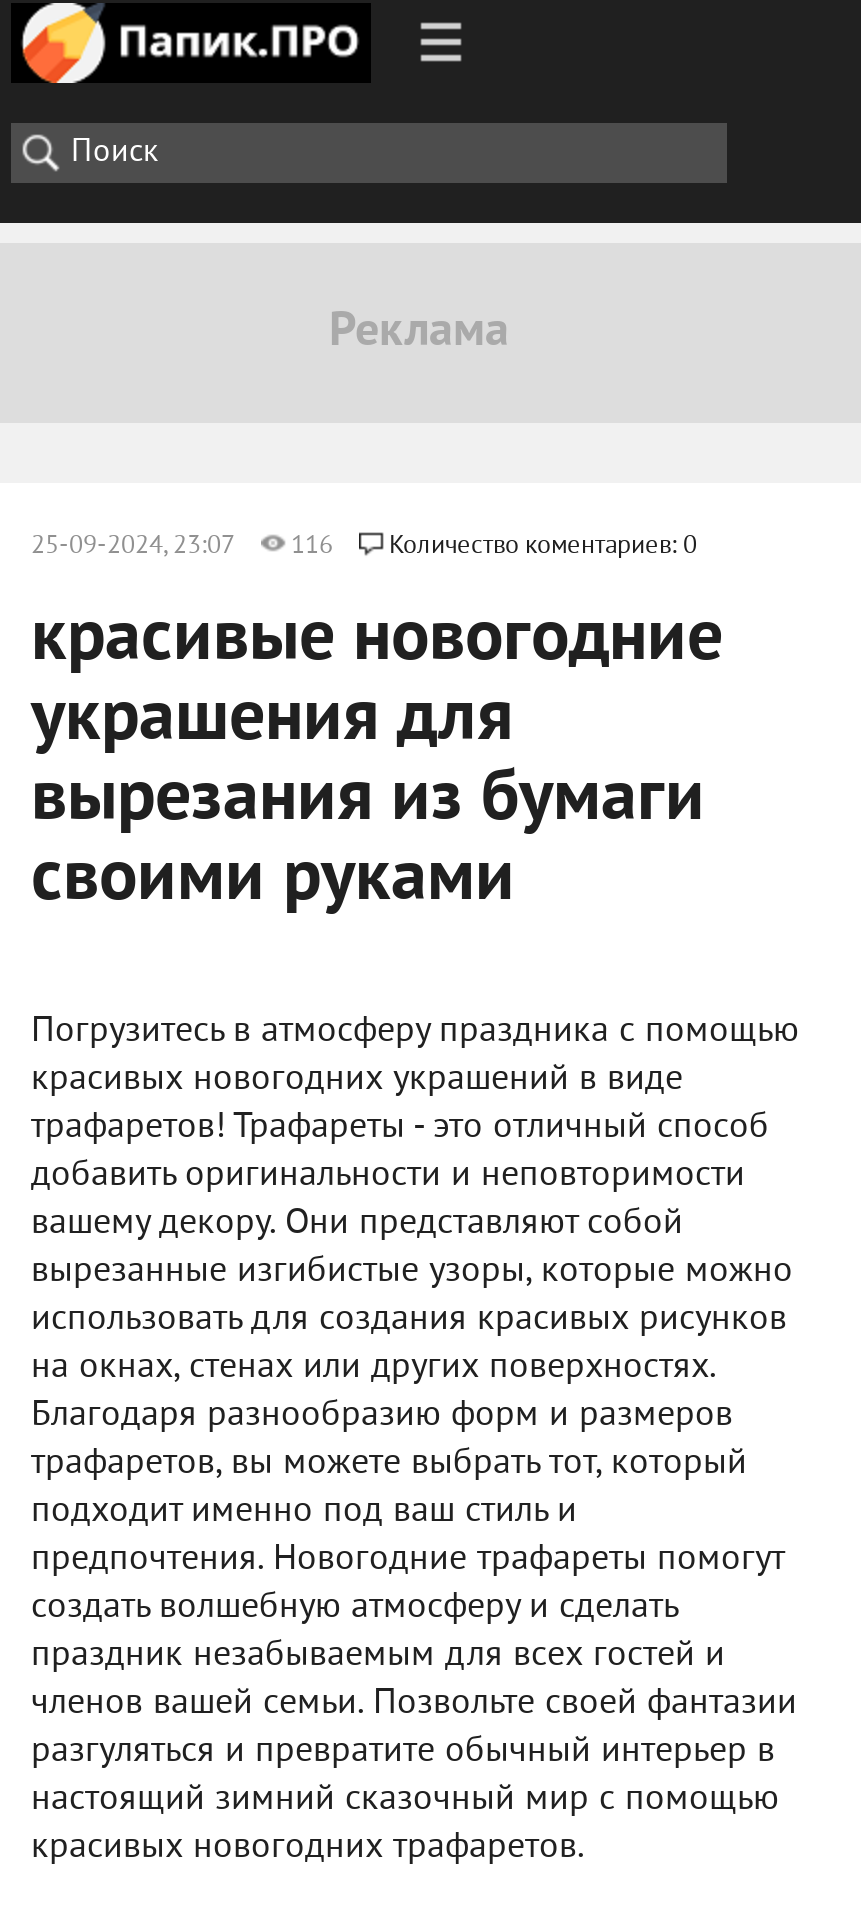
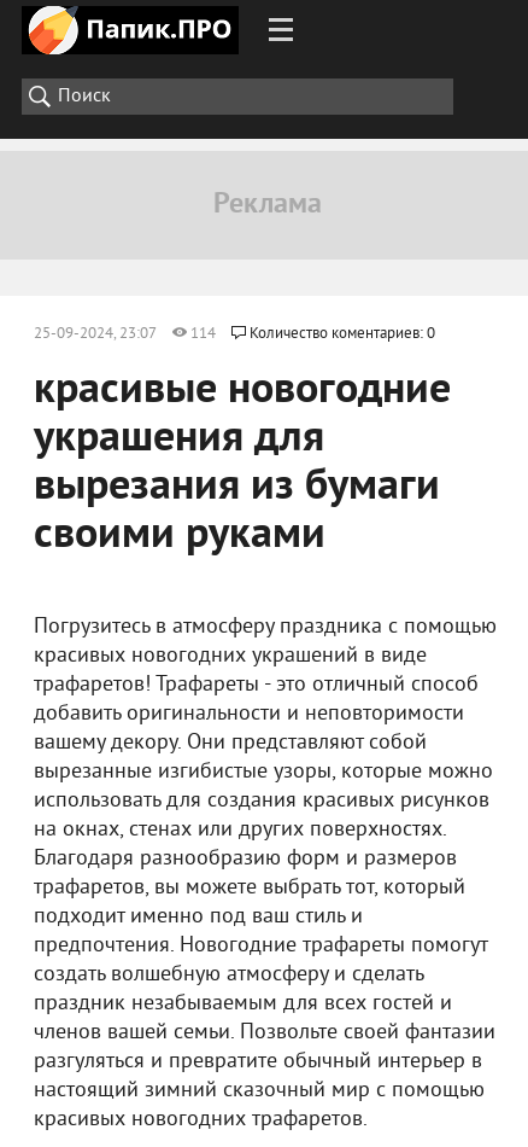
[31,531,697,563] 25-09-2024, 23:07 116 Количество коментариев: 0 -> [34,325,435,344] 25-09-2024, 23:07 114 Количество коментариев: 0

